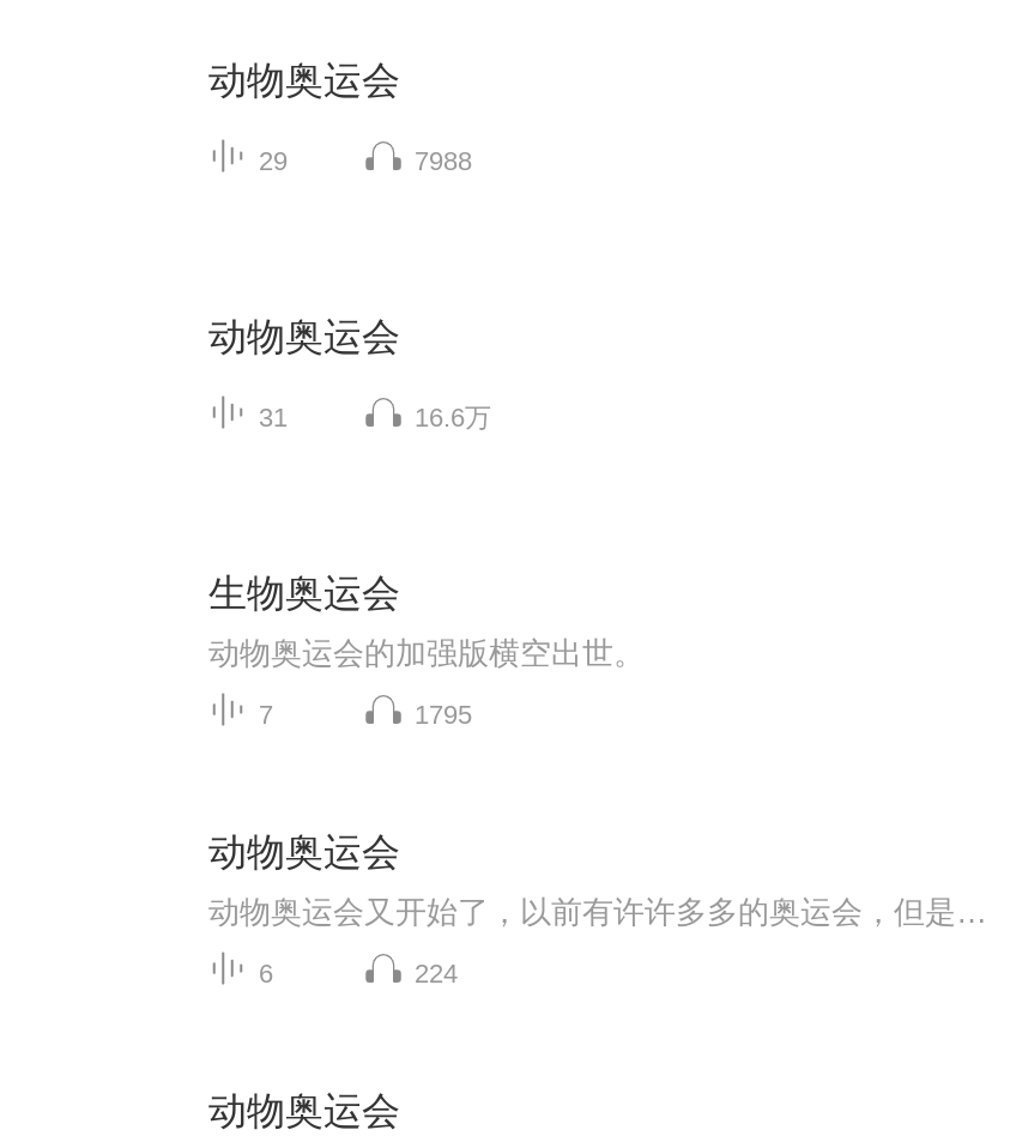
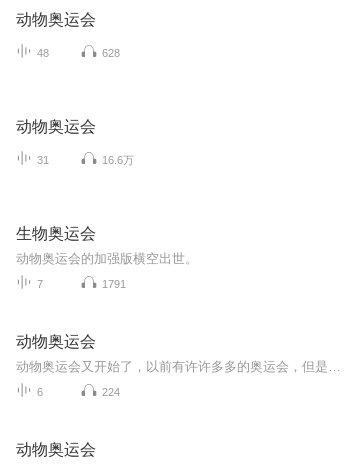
[259,146,288,174] 29 -> [37,47,49,59] 48
[415,146,472,174] 7988 -> [102,47,120,59] 628
[415,699,472,728] 1795 -> [102,278,126,290] 1791

